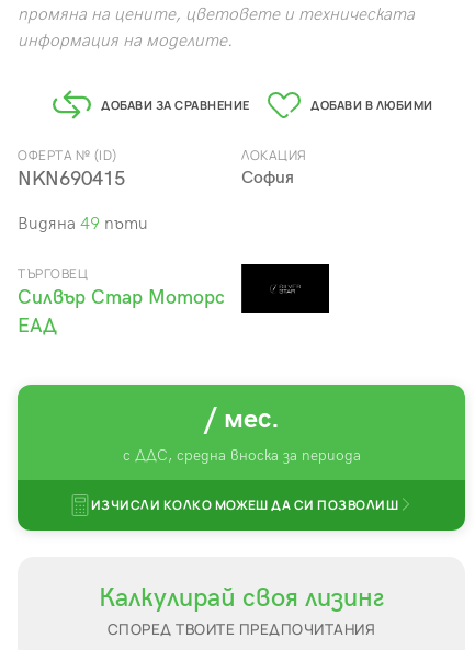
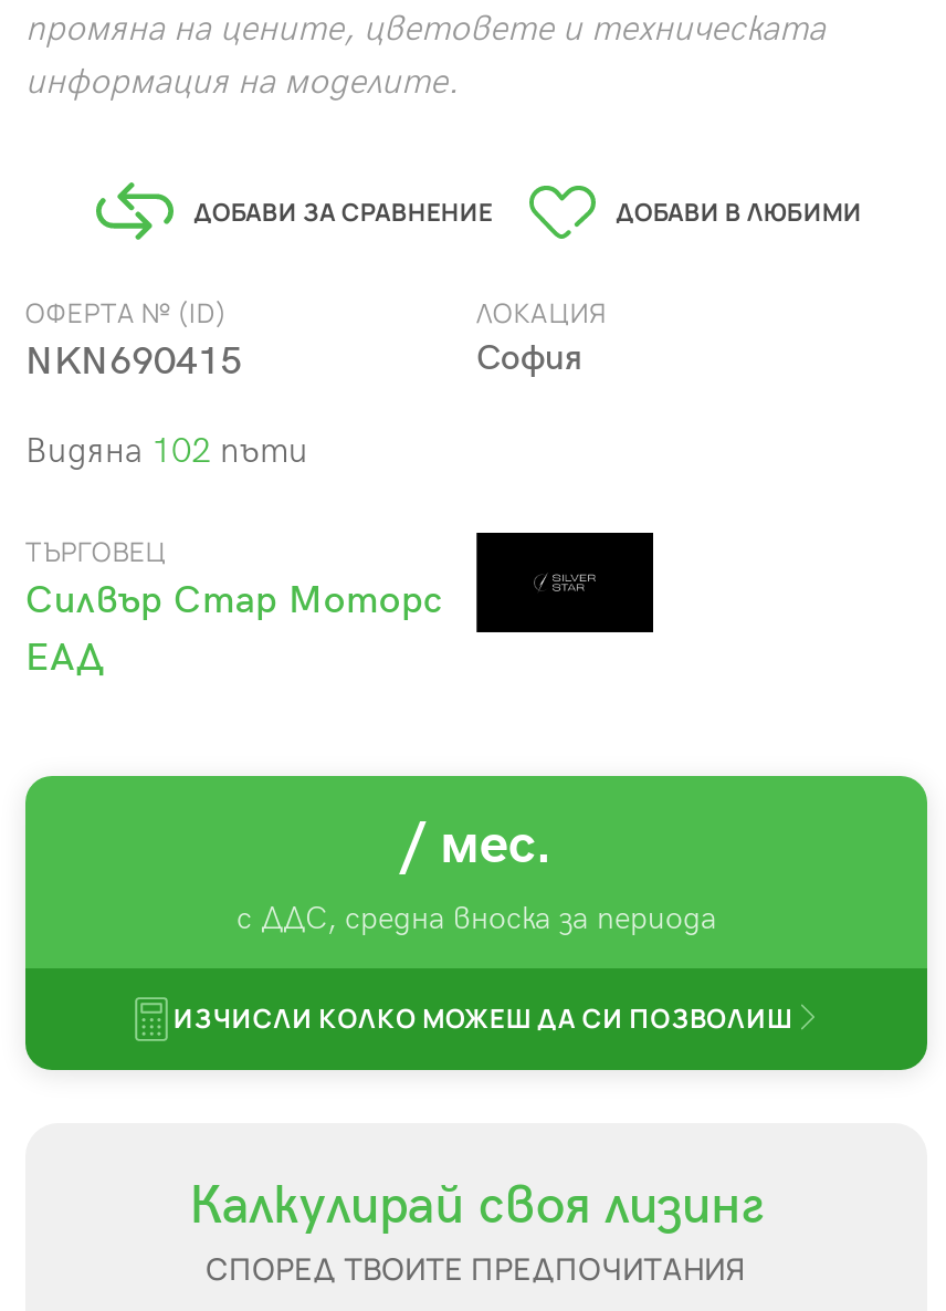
[18,214,148,235] Видяна 49 пъти -> [25,431,308,473] Видяна 102 пъти

